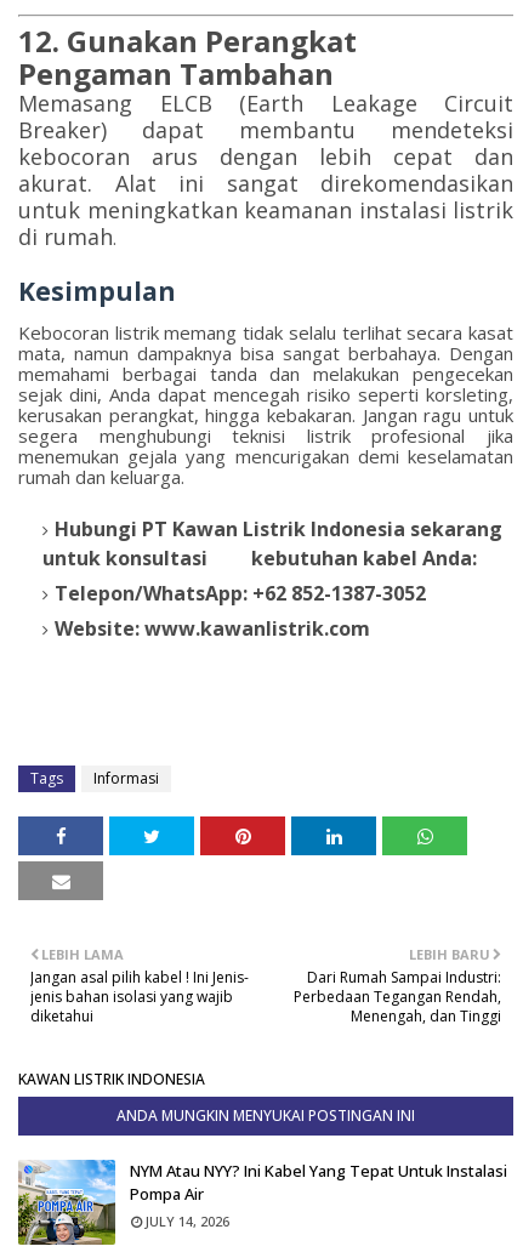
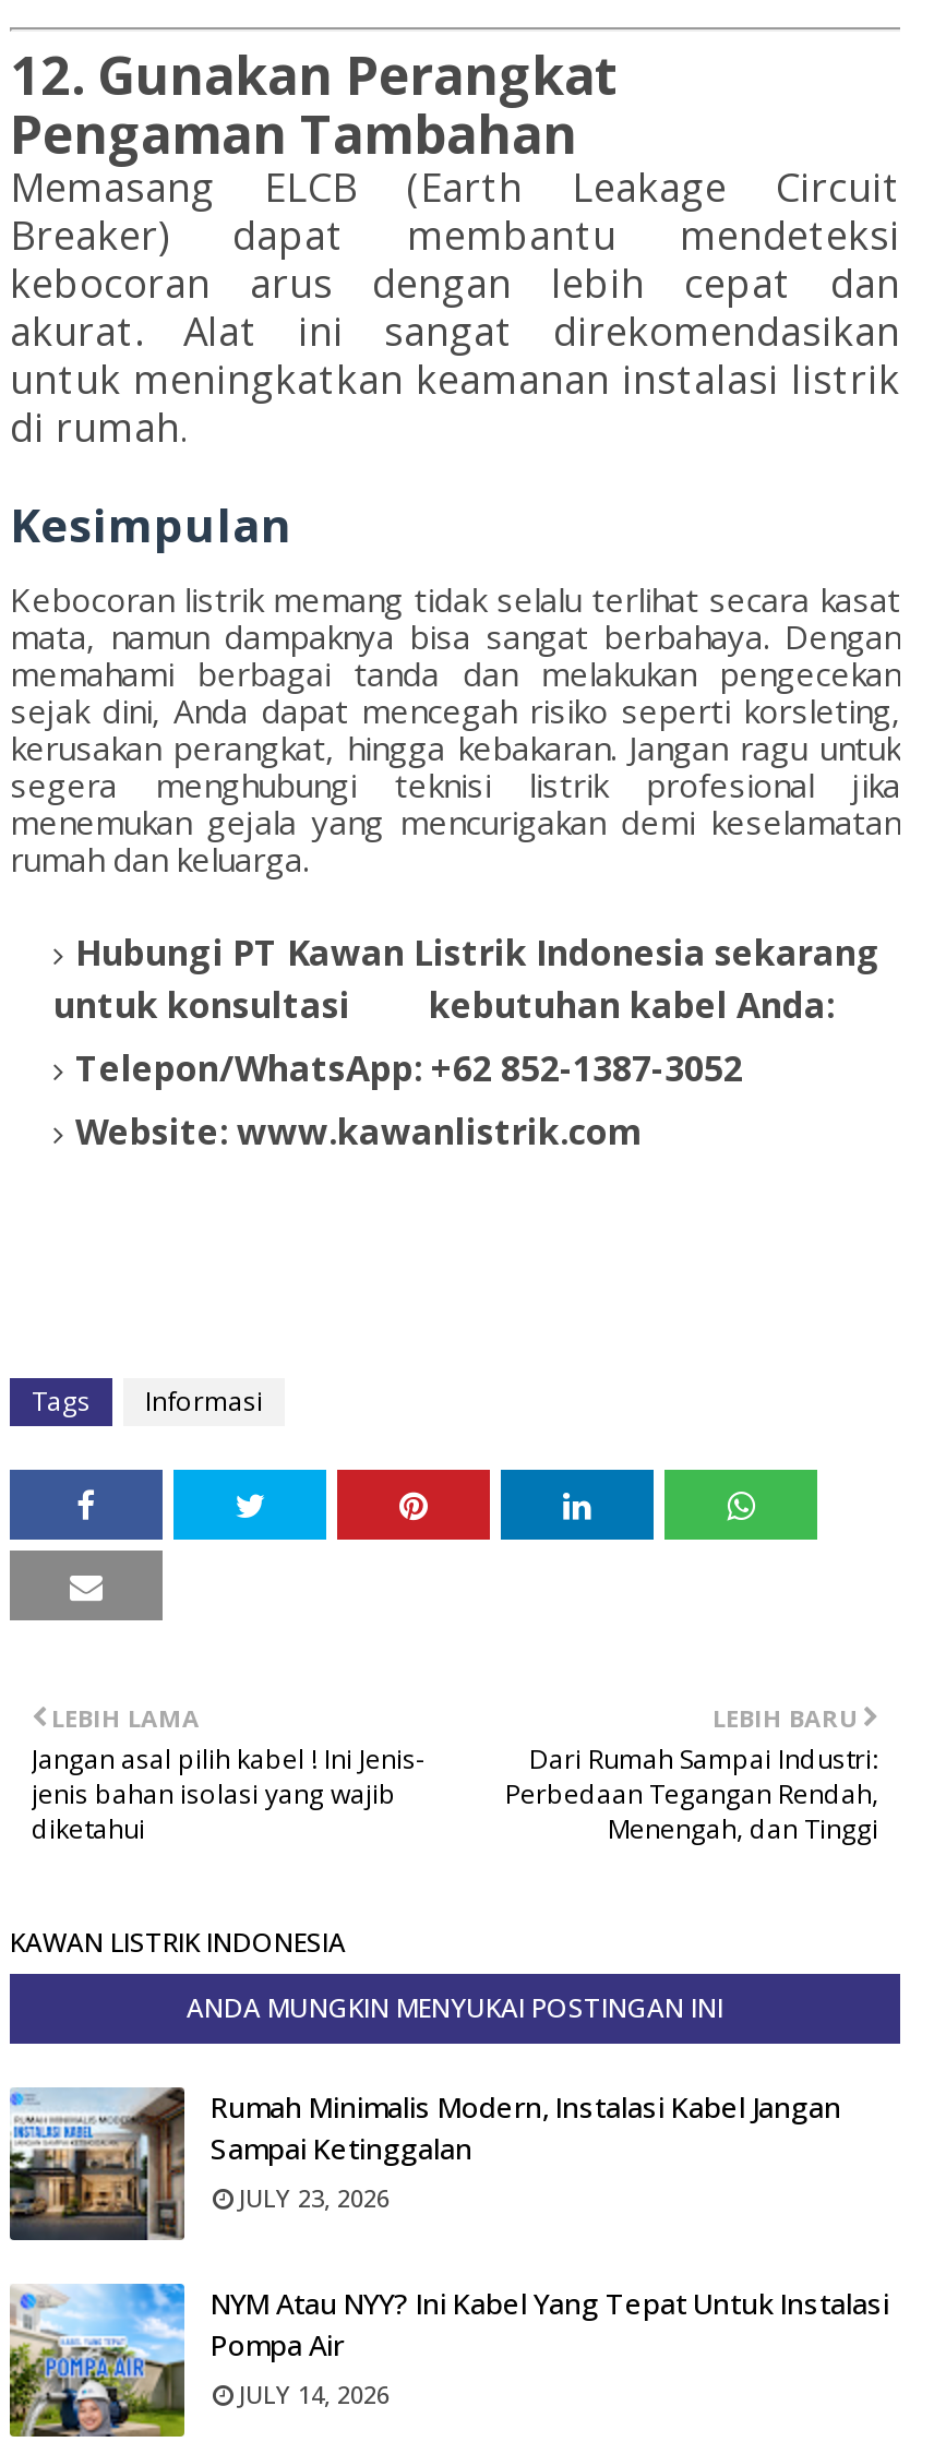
none -> [10,2085,841,2240] [image] | Rumah Minimalis Modern, Instalasi Kabel Jangan | Sampai Ketinggalan | JULY 23, 2026

